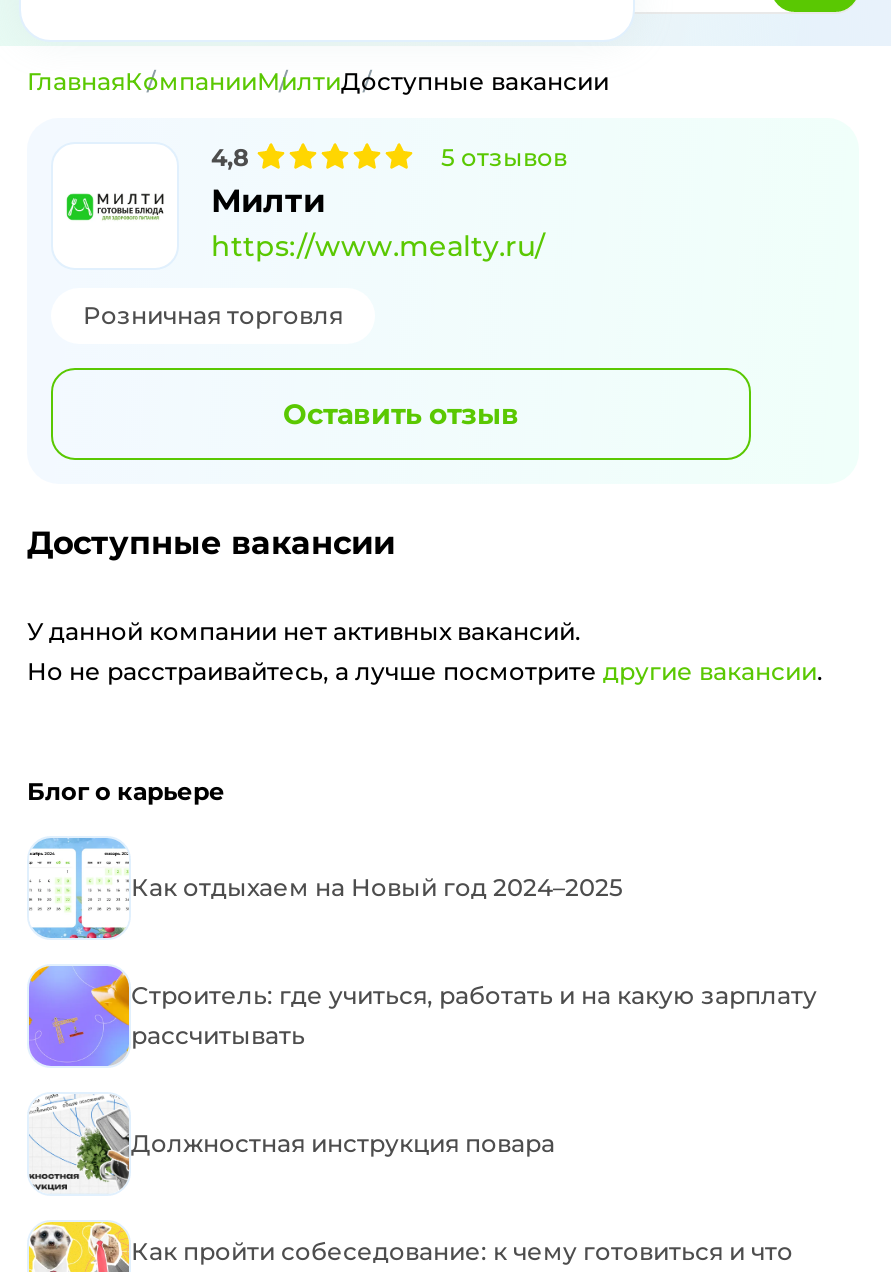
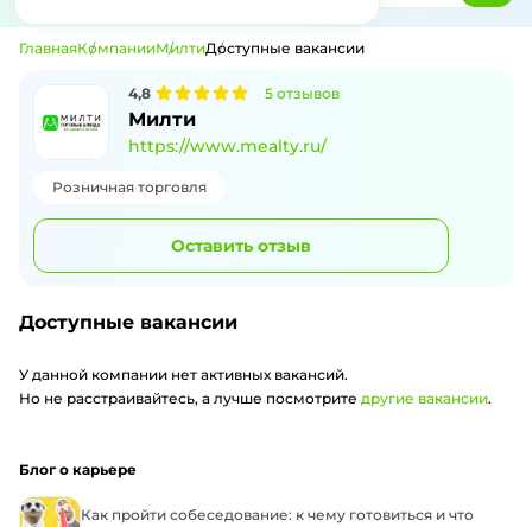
[29,836,623,940] [image] | Как отдыхаем на Новый год 2024–2025 -> none
[27,964,817,1068] [image] | Строитель: где учиться, работать и на какую зарплату | рассчитывать -> none
[27,1092,555,1192] [image] | Должностная инструкция повара -> none

